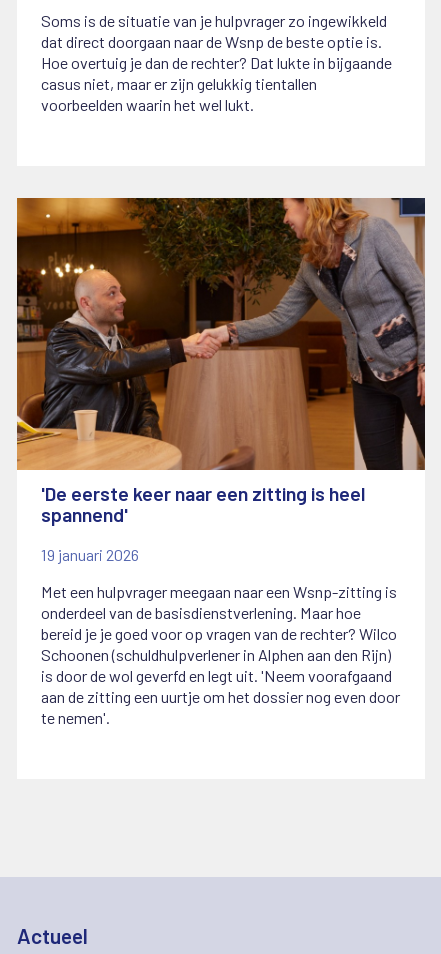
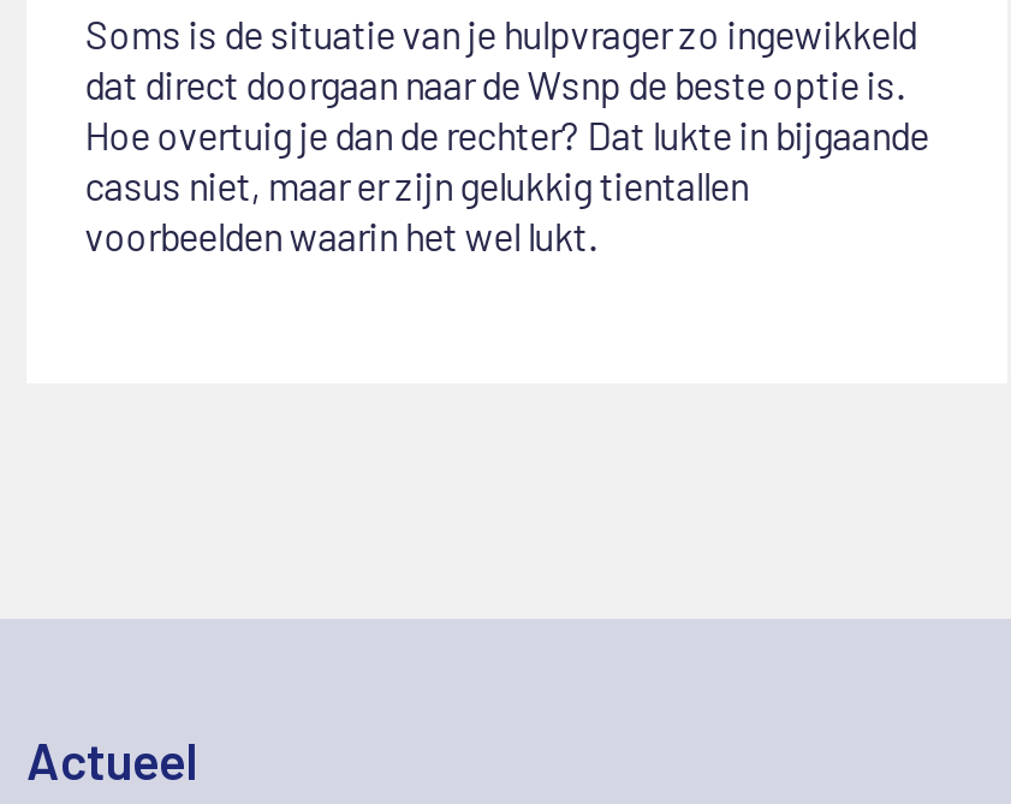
[16,197,426,727] [image] | 'De eerste keer naar een zitting is heel | spannend' | 19 januari 2026 | Met een hulpvrager meegaan naar een Wsnp-zitting is | onderdeel van de basisdienstverlening. Maar hoe | bereid je je goed voor op vragen van de rechter? Wilco | Schoonen (schuldhulpverlener in Alphen aan den Rijn) | is door de wol geverfd en legt uit. 'Neem voorafgaand | aan de zitting een uurtje om het dossier nog even door | te nemen'. -> none

